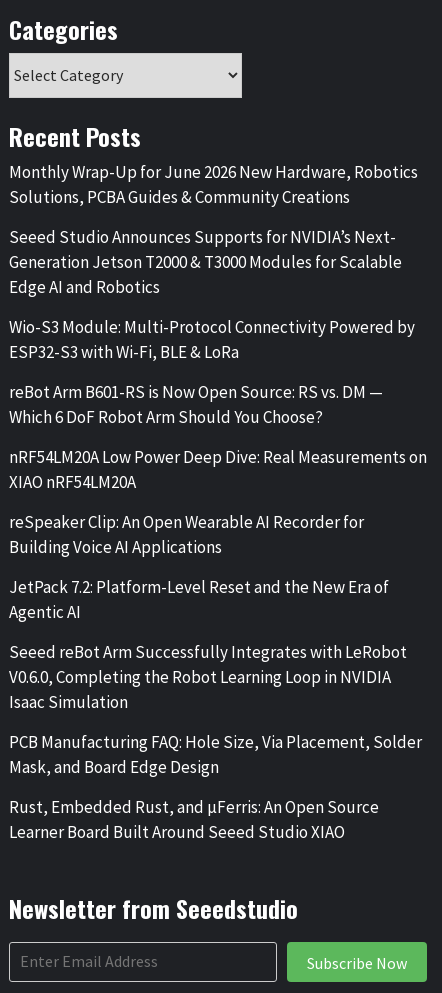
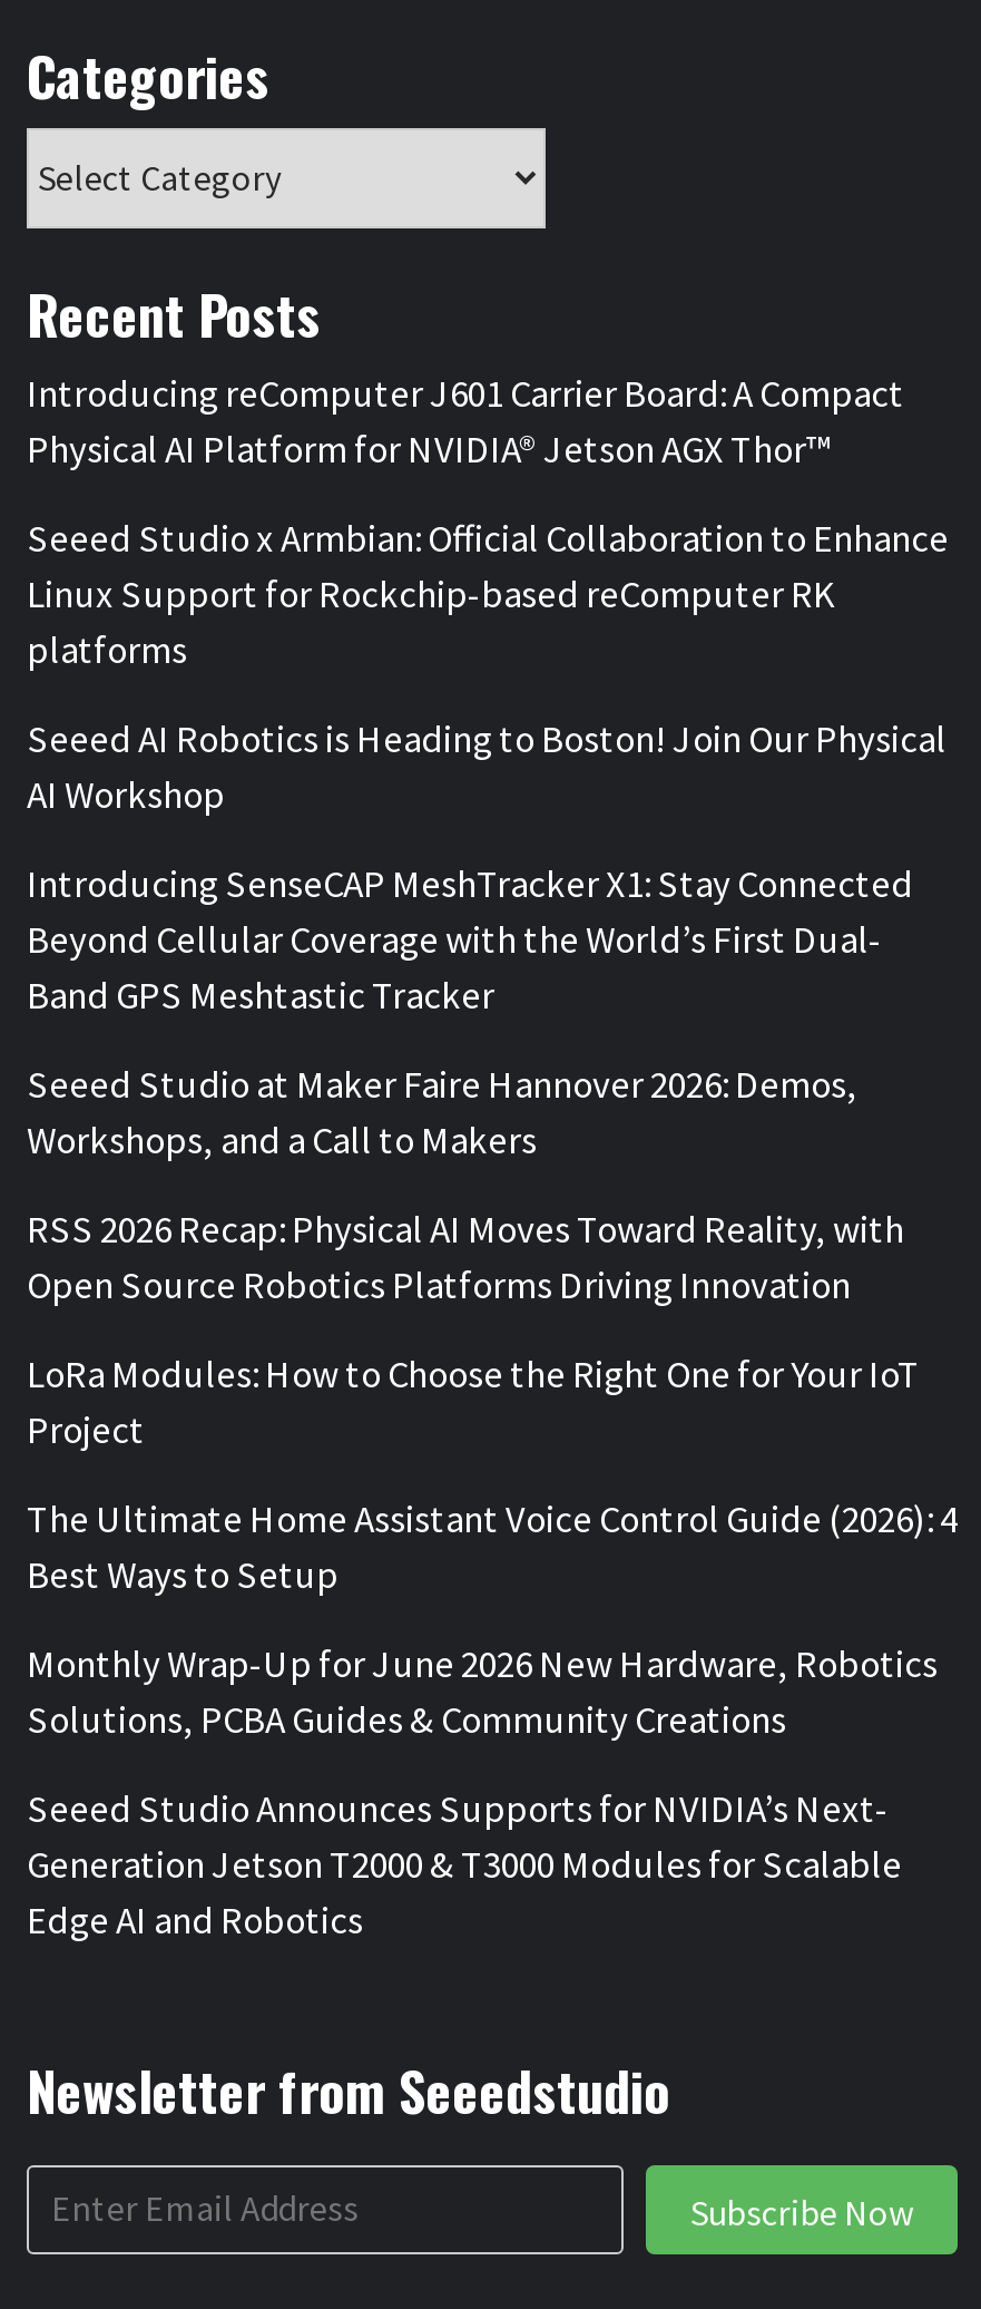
none -> [27,368,958,1599] Introducing reComputer J601 Carrier Board: A Compact | Physical AI Platform for NVIDIA® Jetson AGX Thor™ | Seeed Studio x Armbian: Official Collaboration to Enhance | Linux Support for Rockchip-based reComputer RK | platforms | Seeed AI Robotics is Heading to Boston! Join Our Physical | AI Workshop | Introducing SenseCAP MeshTracker X1: Stay Connected | Beyond Cellular Coverage with the World’s First Dual- | Band GPS Meshtastic Tracker | Seeed Studio at Maker Faire Hannover 2026: Demos, | Workshops, and a Call to Makers | RSS 2026 Recap: Physical AI Moves Toward Reality, with | Open Source Robotics Platforms Driving Innovation | LoRa Modules: How to Choose the Right One for Your IoT | Project | The Ultimate Home Assistant Voice Control Guide (2026): 4 | Best Ways to Setup
moved [9,161,418,298] -> [27,1639,938,1944]: Monthly Wrap-Up for June 2026 New Hardware, Robotics | Solutions, PCBA Guides & Community Creations | Seeed Studio Announces Supports for NVIDIA’s Next- | Generation Jetson T2000 & T3000 Modules for Scalable | Edge AI and Robotics
[9,316,427,843] Wio-S3 Module: Multi-Protocol Connectivity Powered by | ESP32-S3 with Wi-Fi, BLE & LoRa | reBot Arm B601-RS is Now Open Source: RS vs. DM — | Which 6 DoF Robot Arm Should You Choose? | nRF54LM20A Low Power Deep Dive: Real Measurements on | XIAO nRF54LM20A | reSpeaker Clip: An Open Wearable AI Recorder for | Building Voice AI Applications | JetPack 7.2: Platform-Level Reset and the New Era of | Agentic AI | Seeed reBot Arm Successfully Integrates with LeRobot | V0.6.0, Completing the Robot Learning Loop in NVIDIA | Isaac Simulation | PCB Manufacturing FAQ: Hole Size, Via Placement, Solder | Mask, and Board Edge Design | Rust, Embedded Rust, and µFerris: An Open Source | Learner Board Built Around Seeed Studio XIAO -> none

